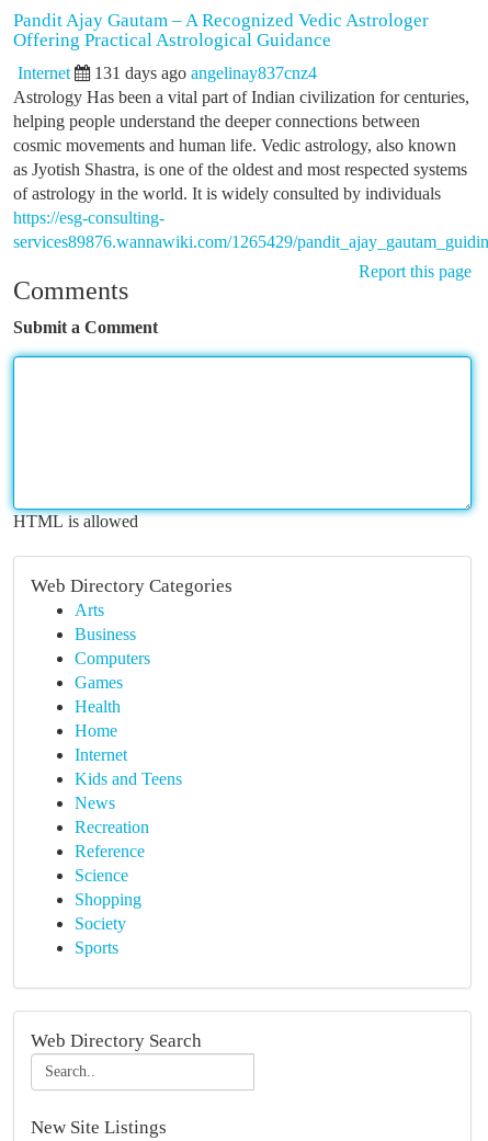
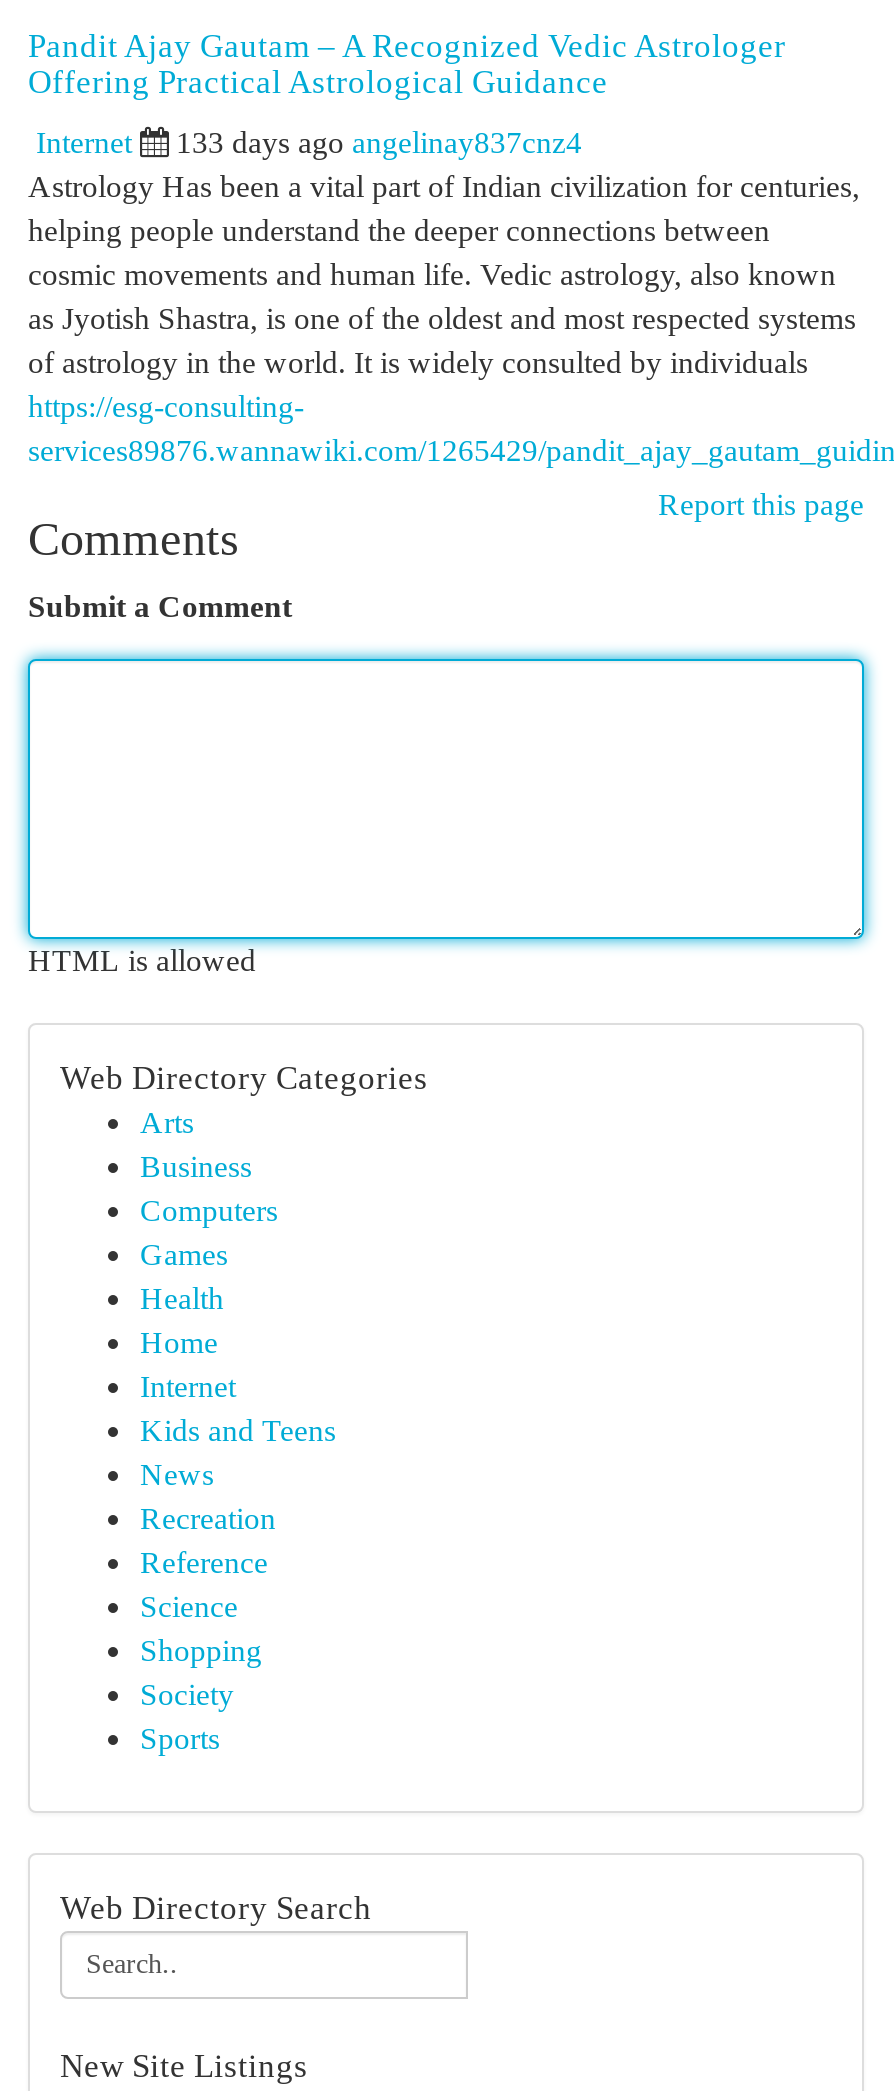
[94,64,317,82] 131 days ago angelinay837cnz4 -> [176,125,582,159] 133 days ago angelinay837cnz4

